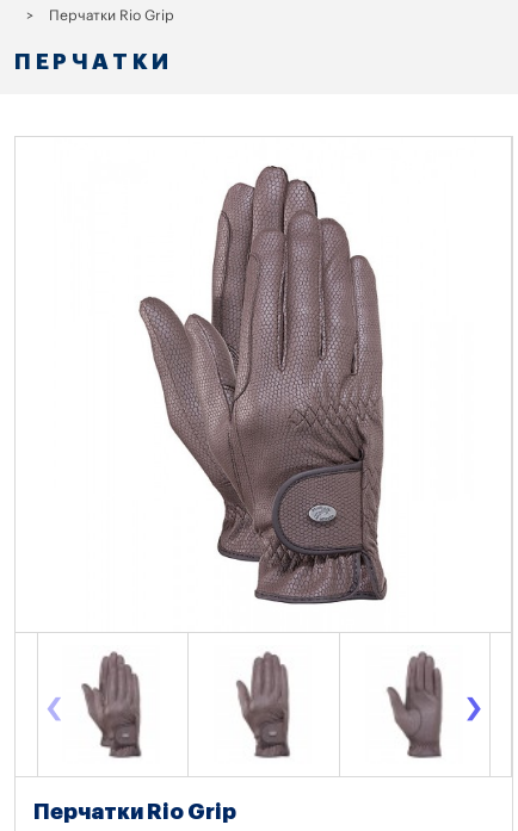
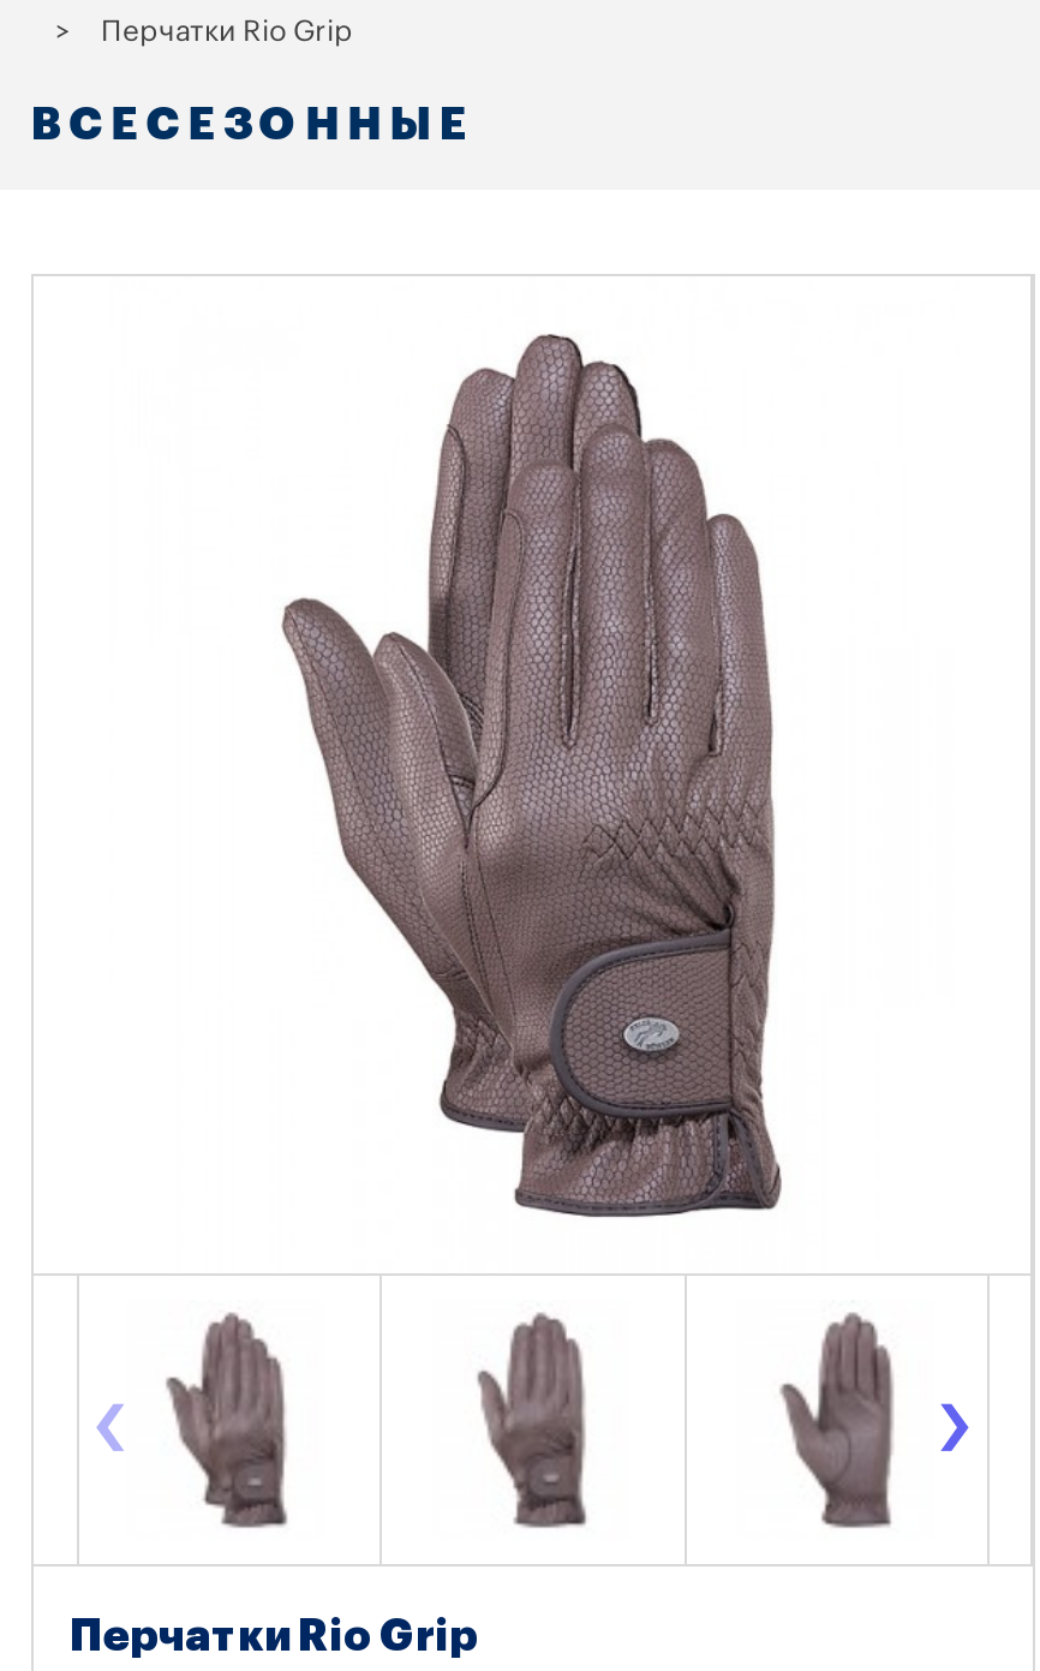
[14,51,173,72] ПЕРЧАТКИ -> [31,102,475,146] ВСЕСЕЗОННЫЕ

